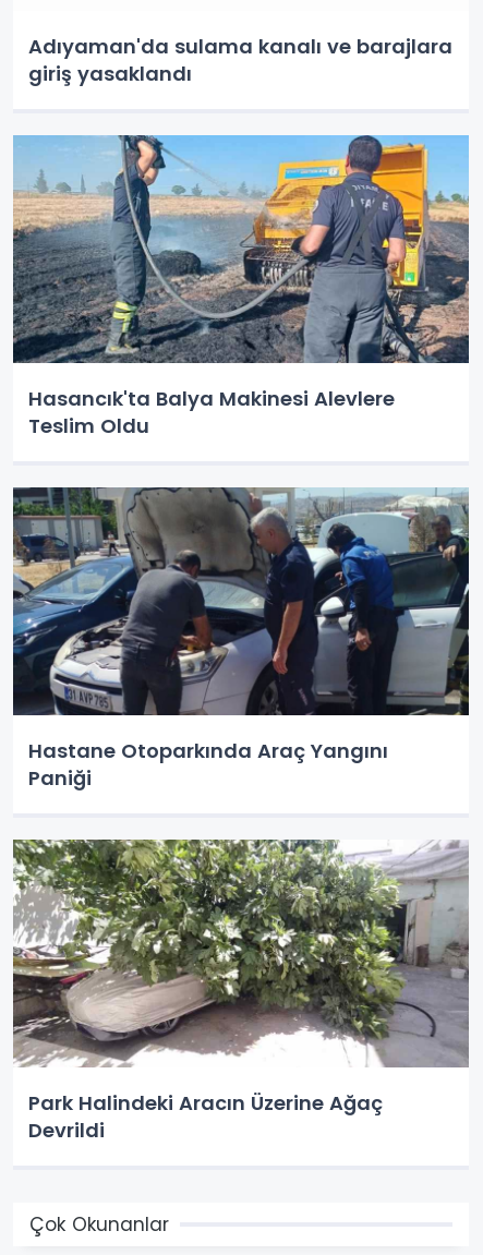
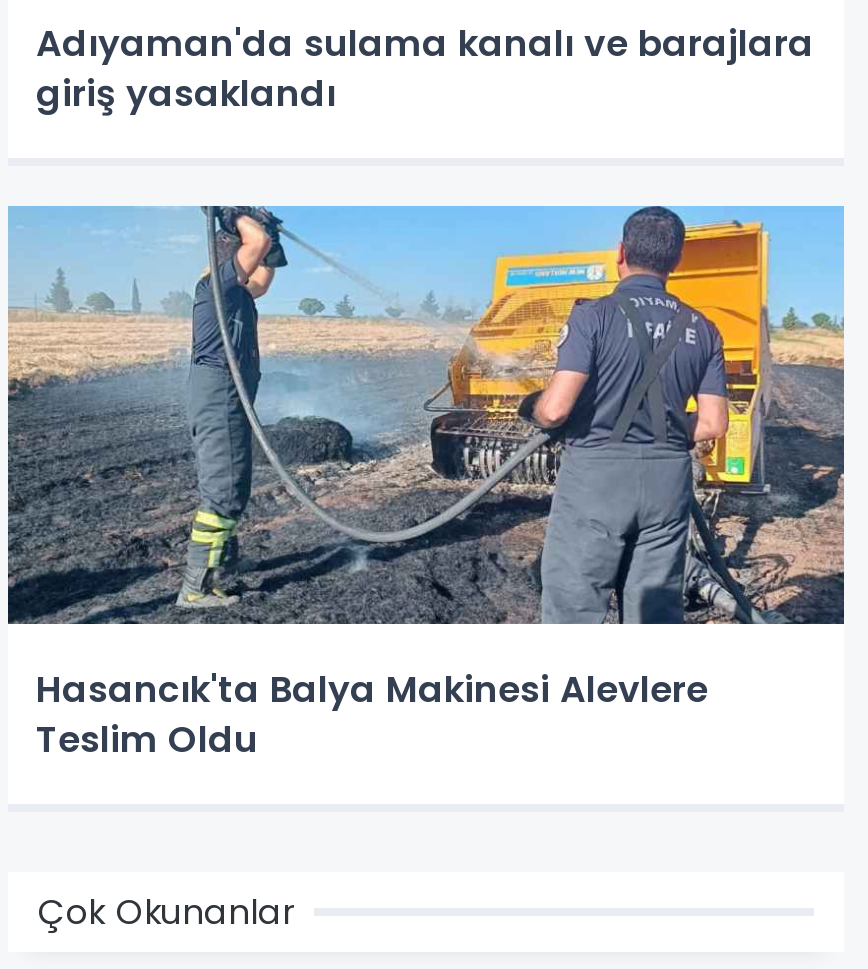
[12,486,470,792] [image] | Hastane Otoparkında Araç Yangını | Paniği -> none
[12,838,470,1144] [image] | Park Halindeki Aracın Üzerine Ağaç | Devrildi -> none

